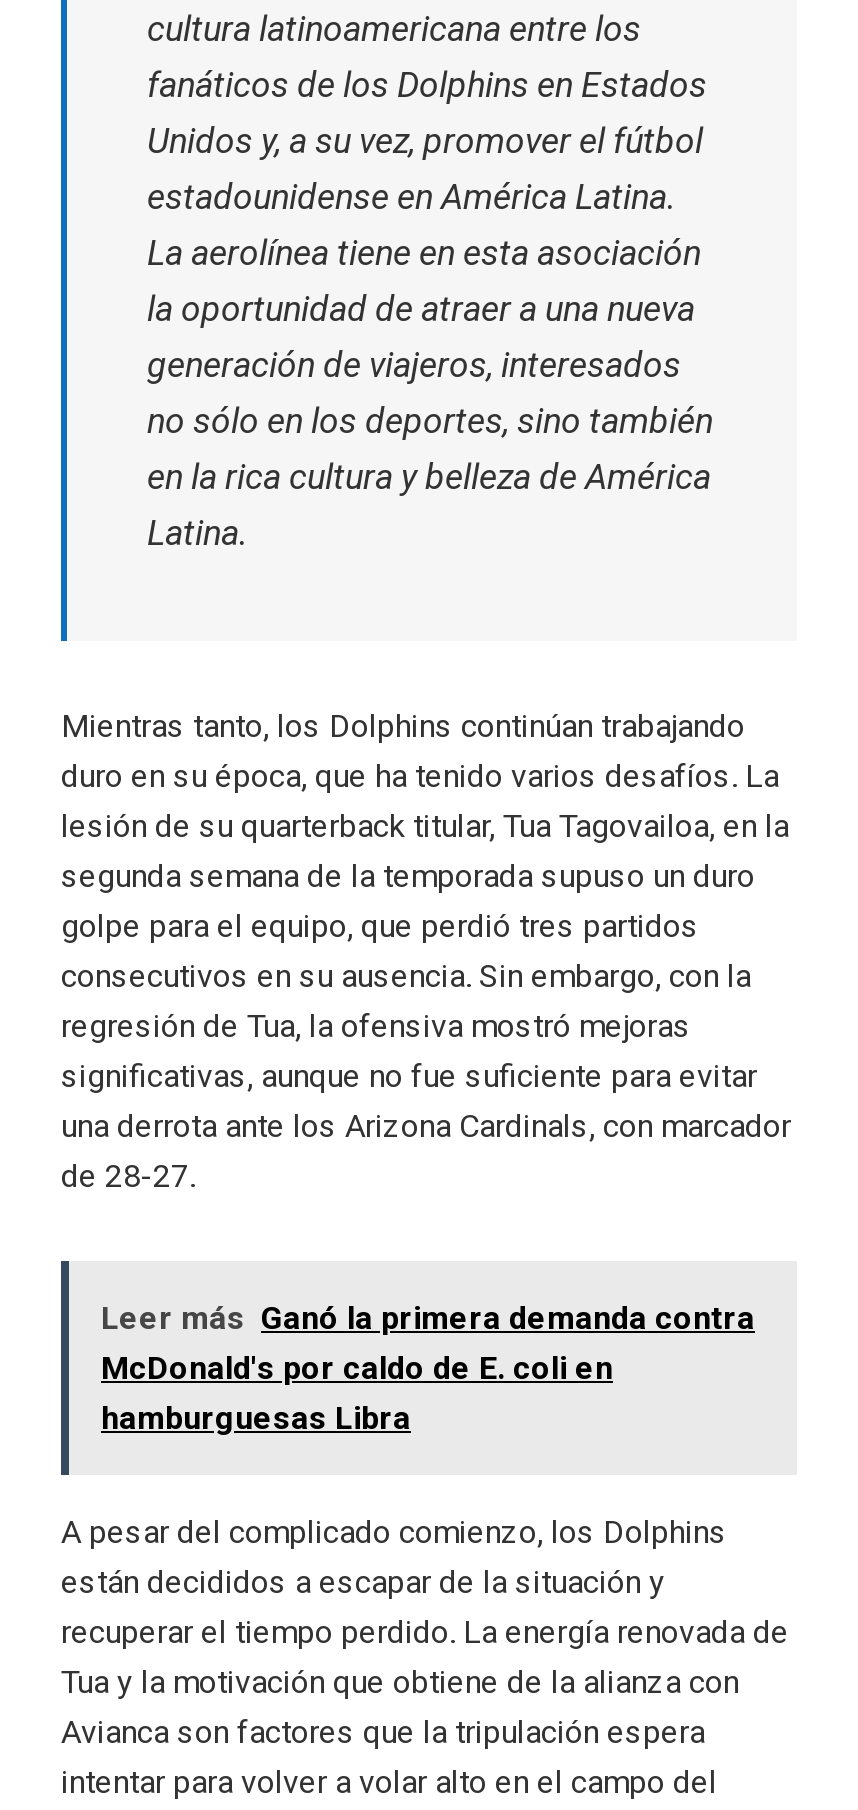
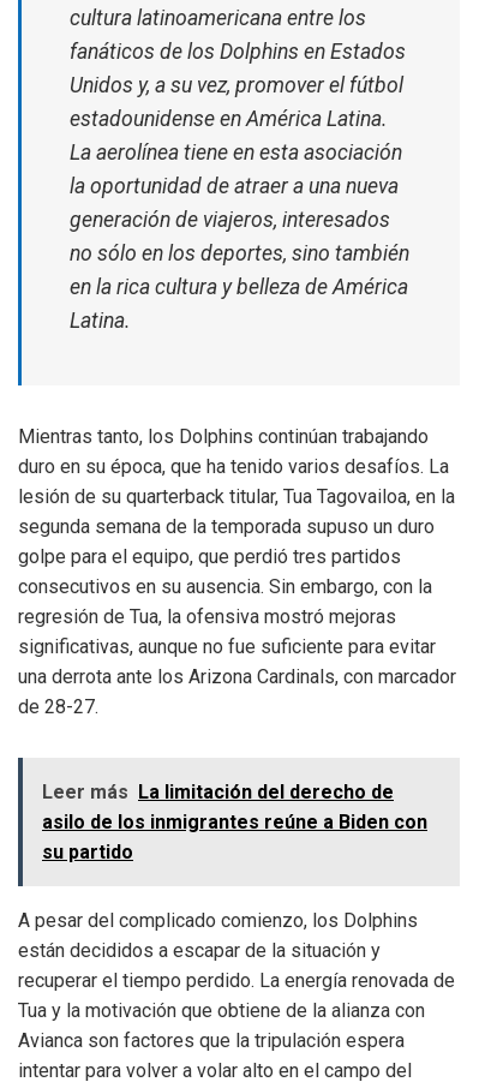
[101,1299,755,1437] Leer más Ganó la primera demanda contra | McDonald's por caldo de E. coli en | hamburguesas Libra -> [42,781,427,863] Leer más La limitación del derecho de | asilo de los inmigrantes reúne a Biden con | su partido

